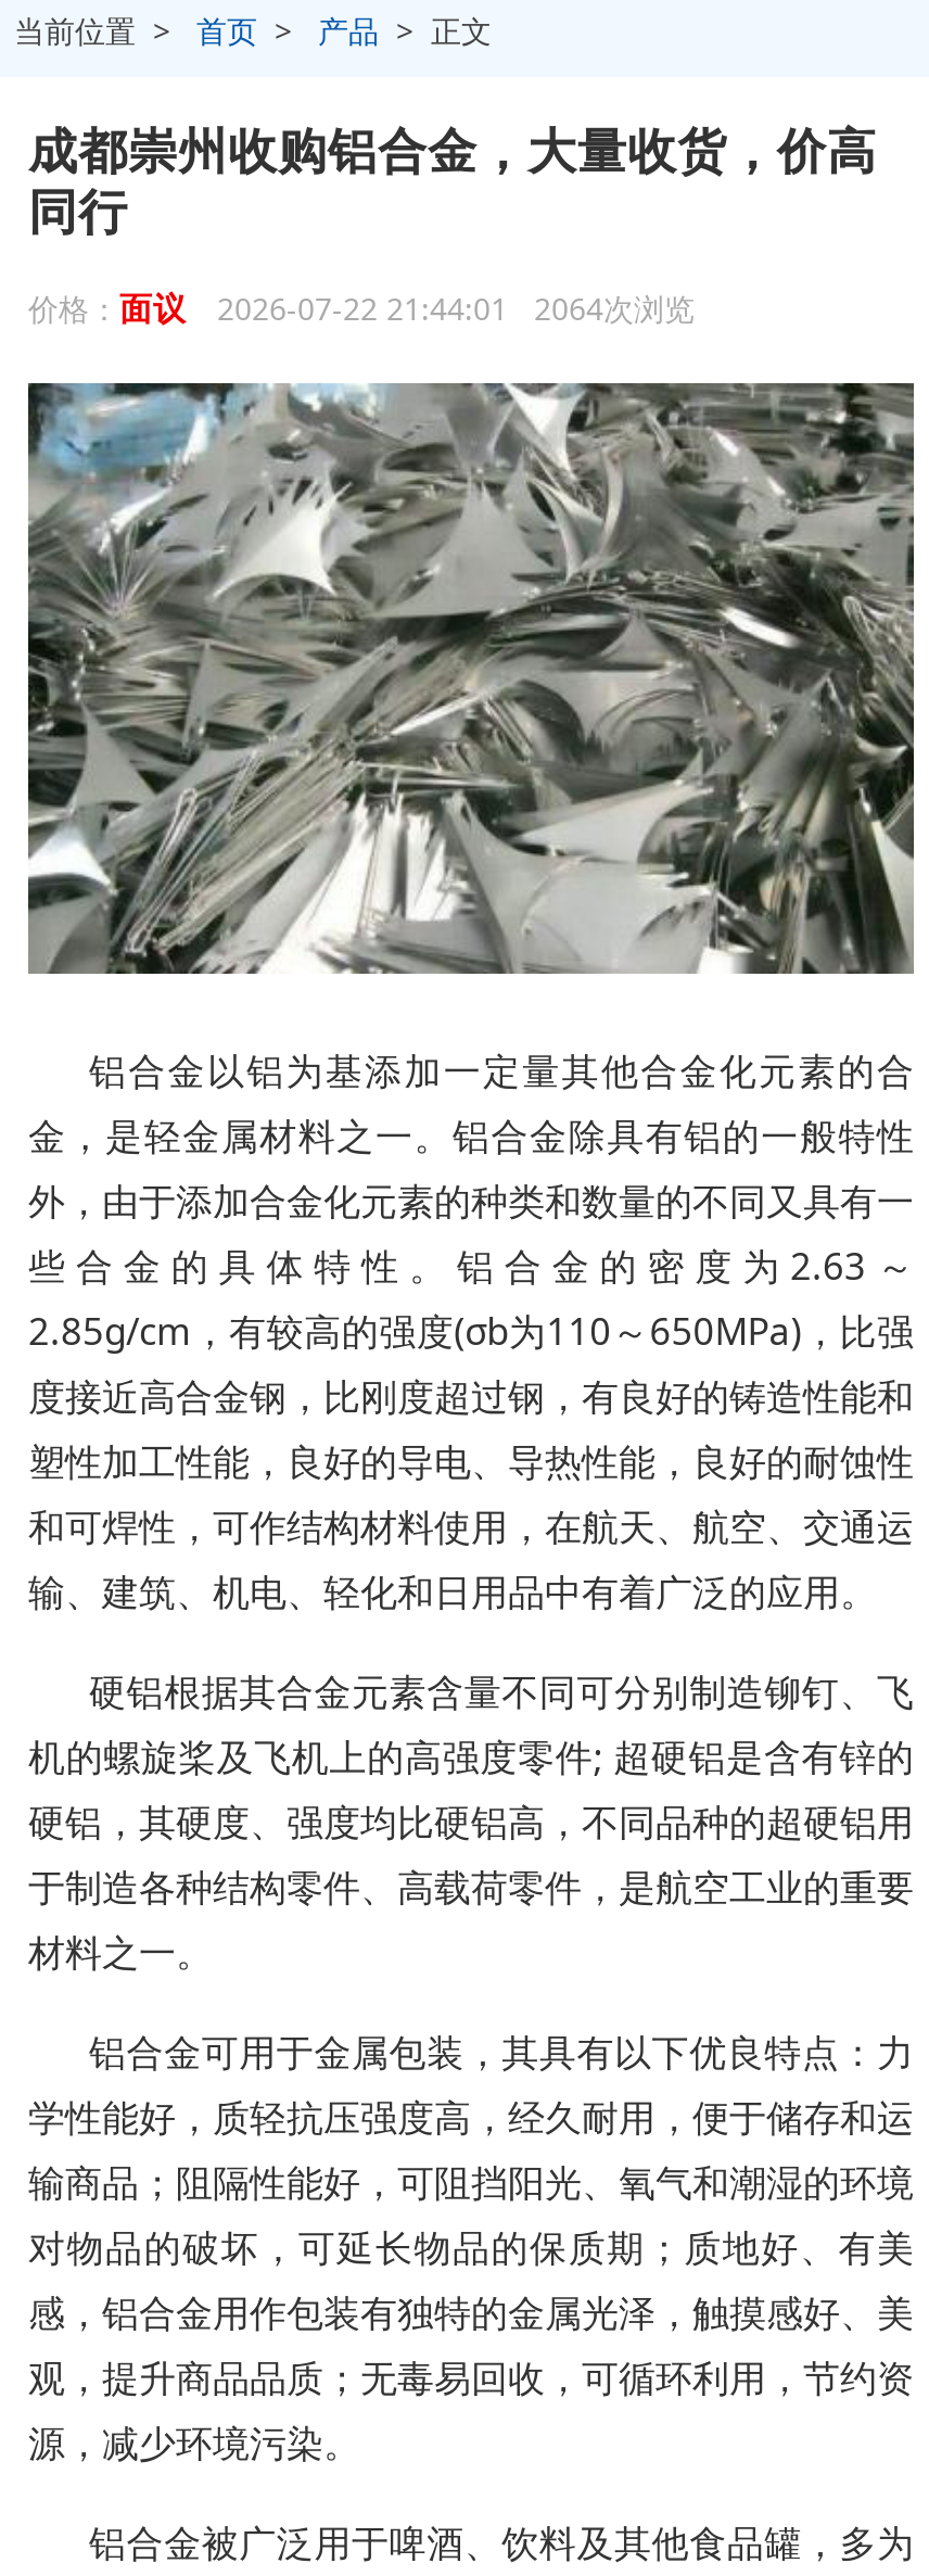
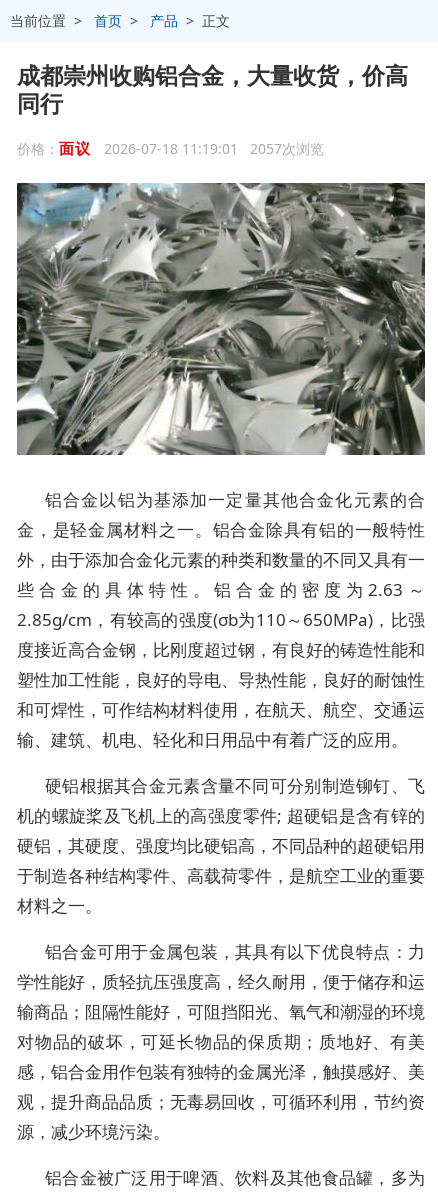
[28,285,695,329] 价格：面议 2026-07-22 21:44:01 2064次浏览 -> [17,138,324,158] 价格：面议 2026-07-18 11:19:01 2057次浏览

